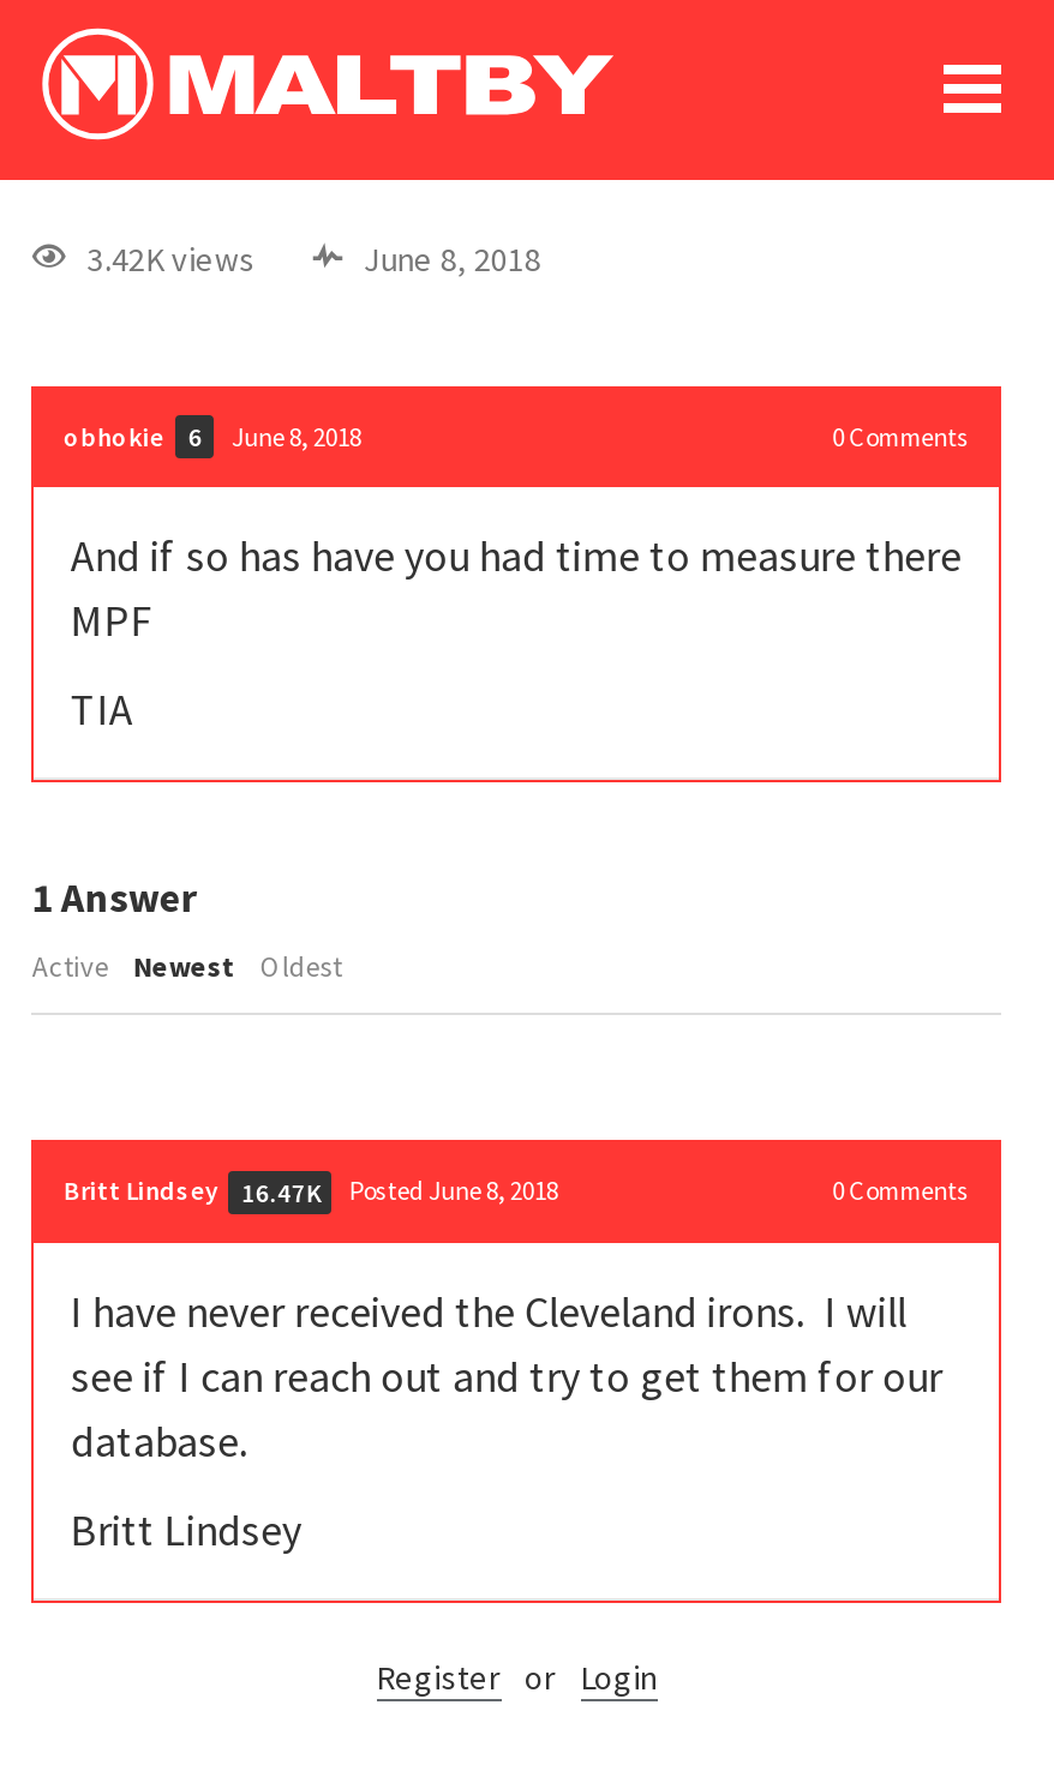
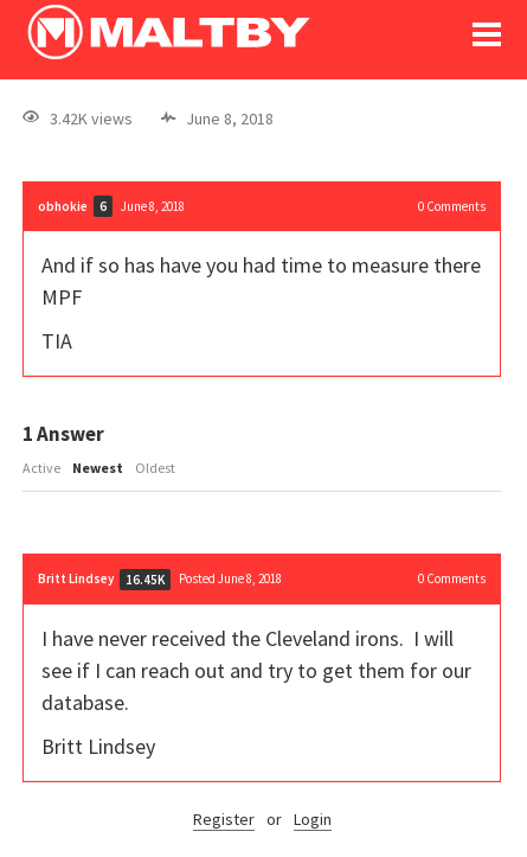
[63,1174,558,1210] Britt Lindsey 16.47K Posted June 8, 2018 -> [38,571,282,588] Britt Lindsey 16.45K Posted June 8, 2018

